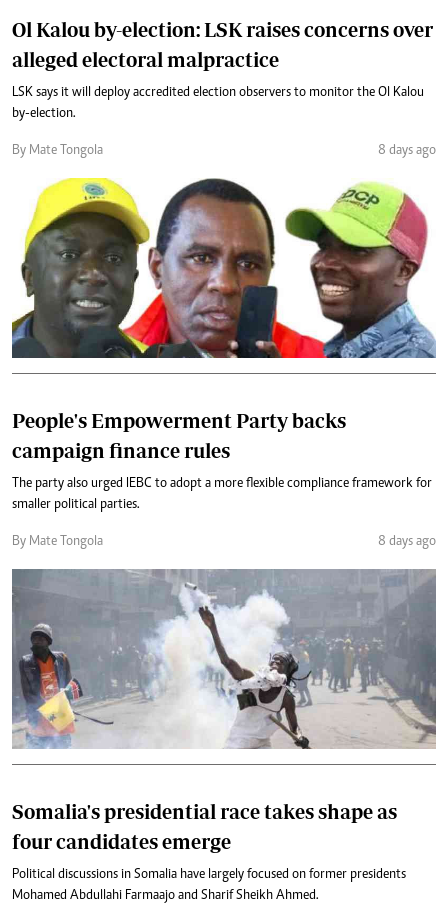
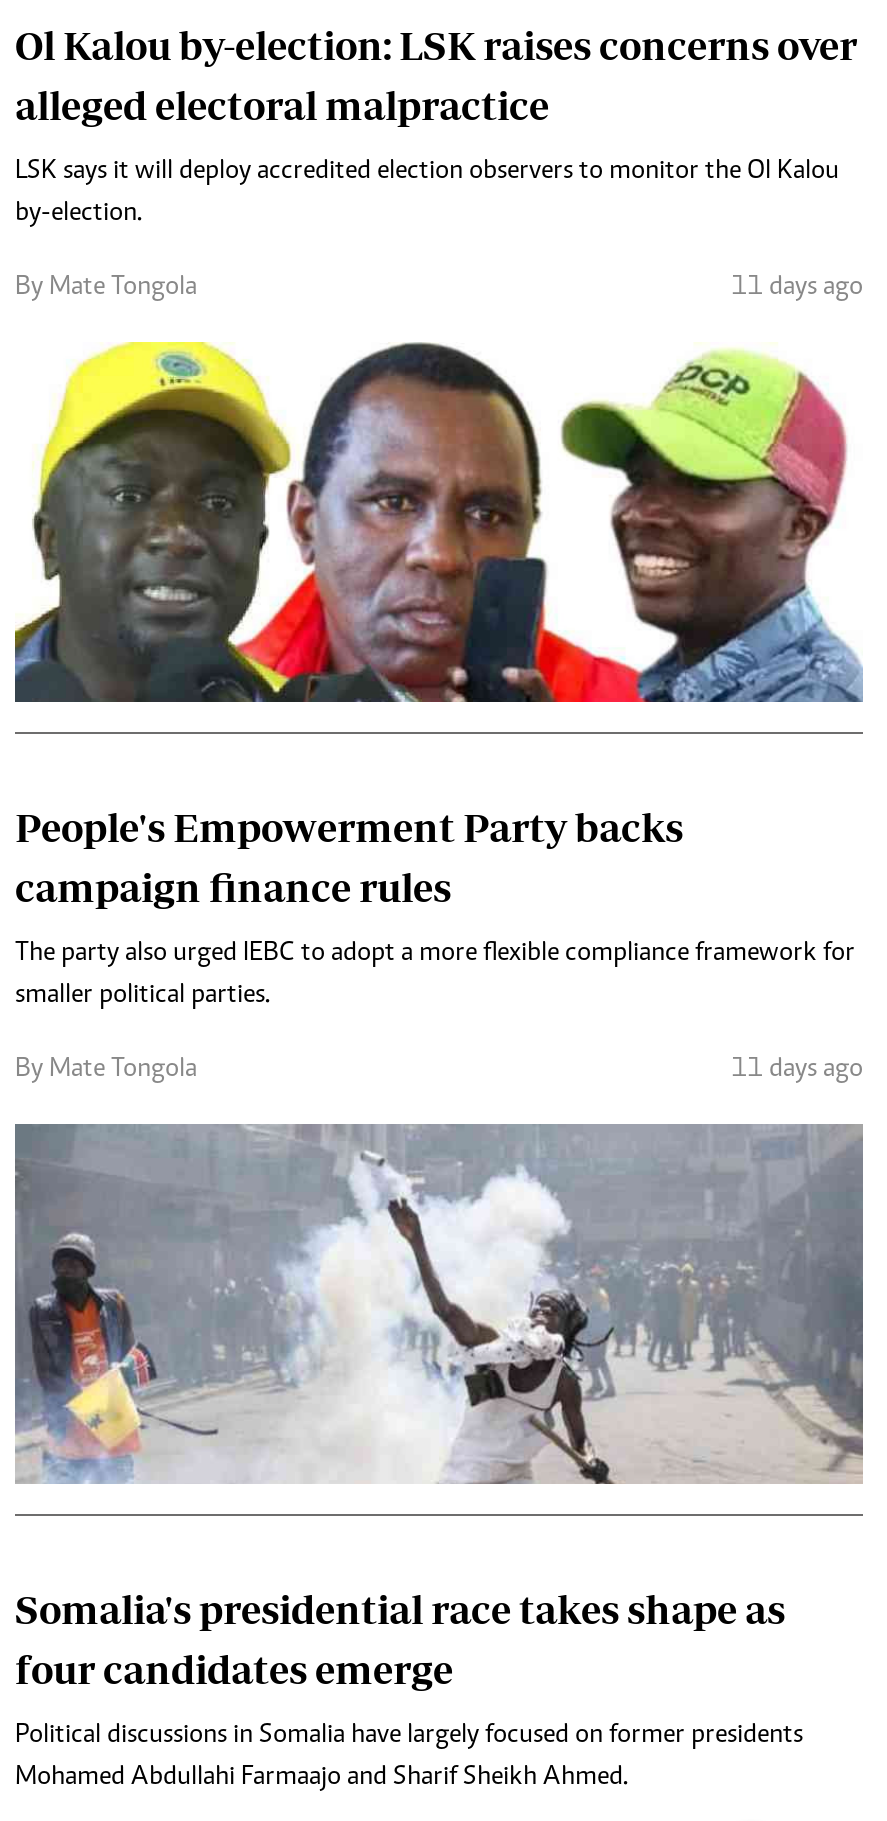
[378,144,436,158] 8 days ago -> [731,274,863,302] 11 days ago
[378,535,436,549] 8 days ago -> [731,1056,863,1084] 11 days ago

